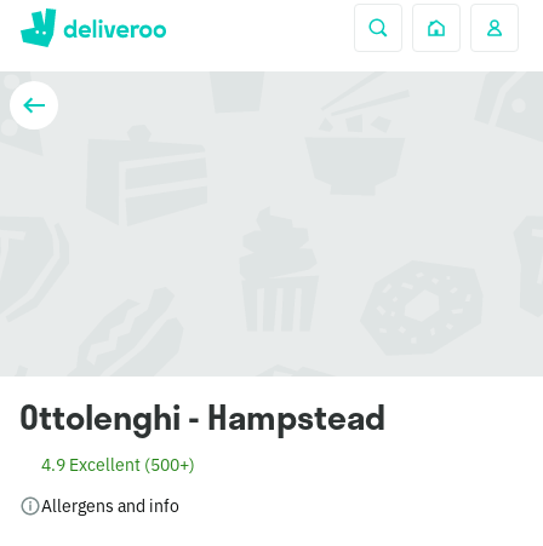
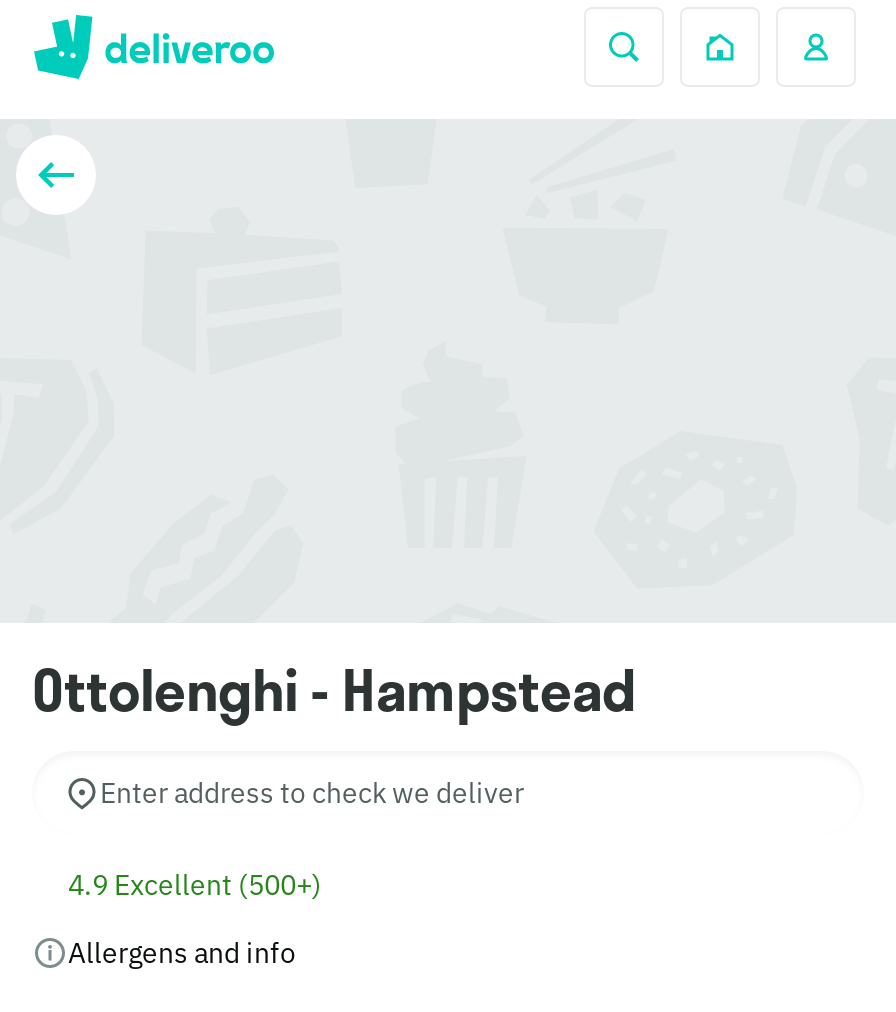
none -> [100,775,524,811] Enter address to check we deliver

